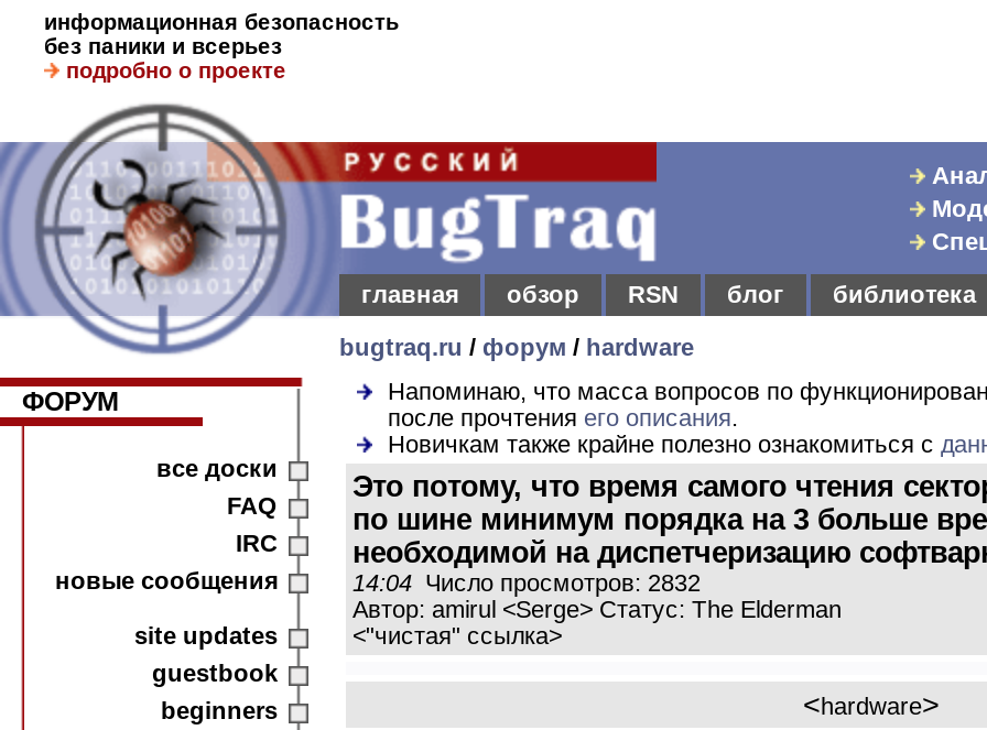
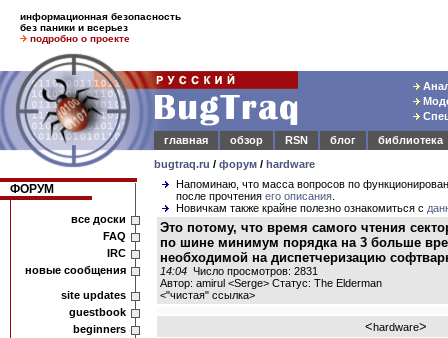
[352,569,701,596] 14:04 Число просмотров: 2832 -> [160,265,318,277] 14:04 Число просмотров: 2831

